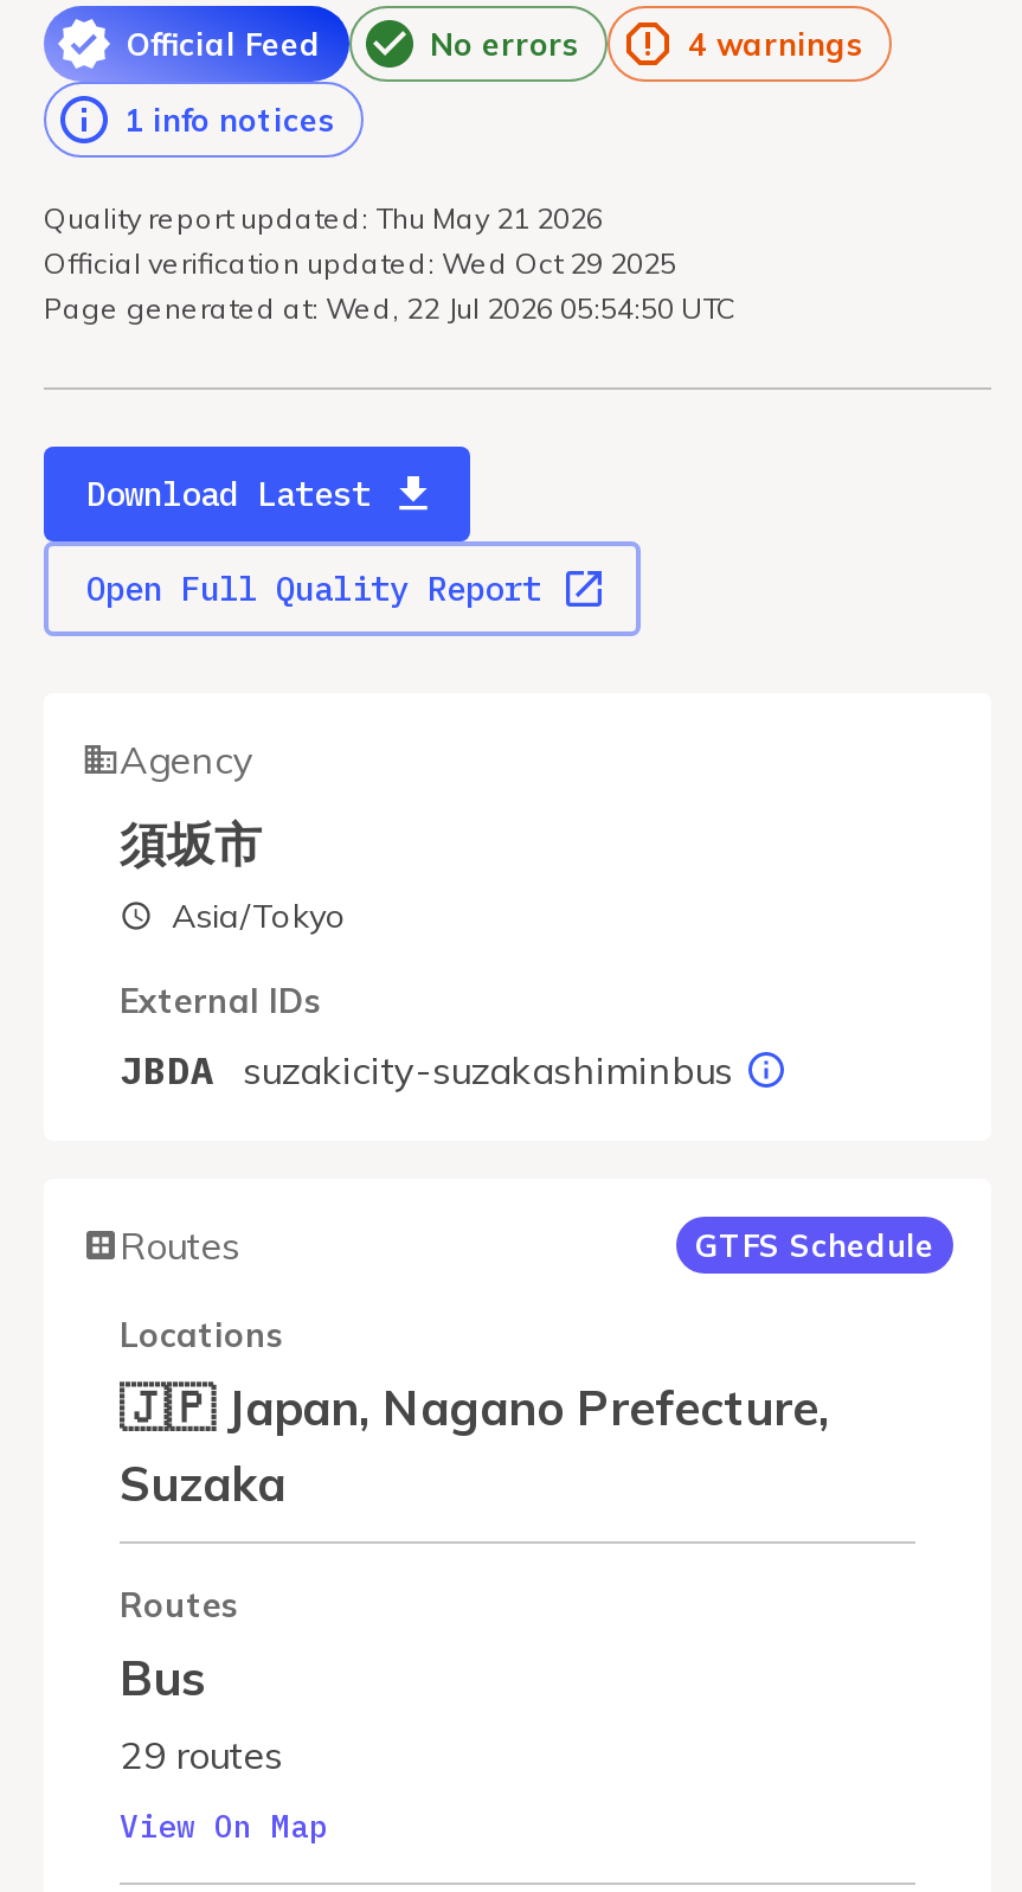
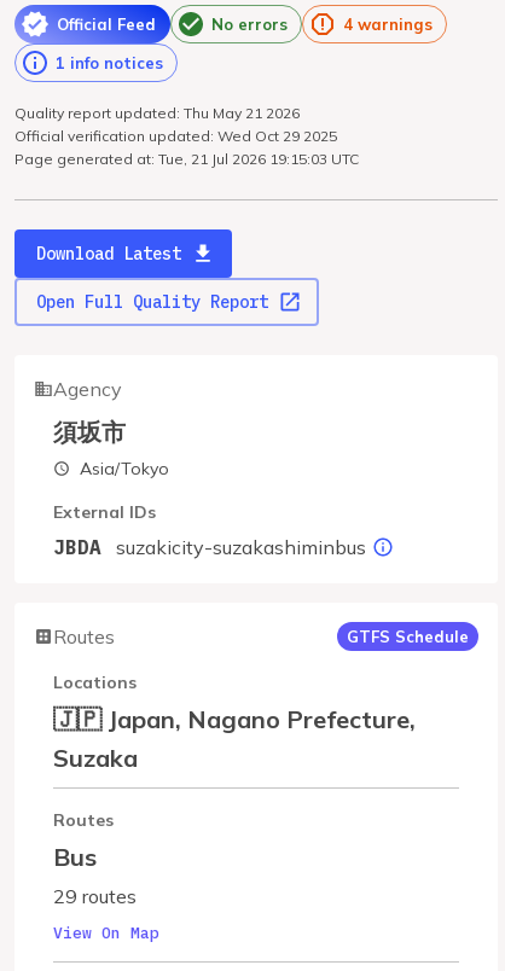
[44,290,735,326] Page generated at: Wed, 22 Jul 2026 05:54:50 UTC -> [14,150,359,168] Page generated at: Tue, 21 Jul 2026 19:15:03 UTC

